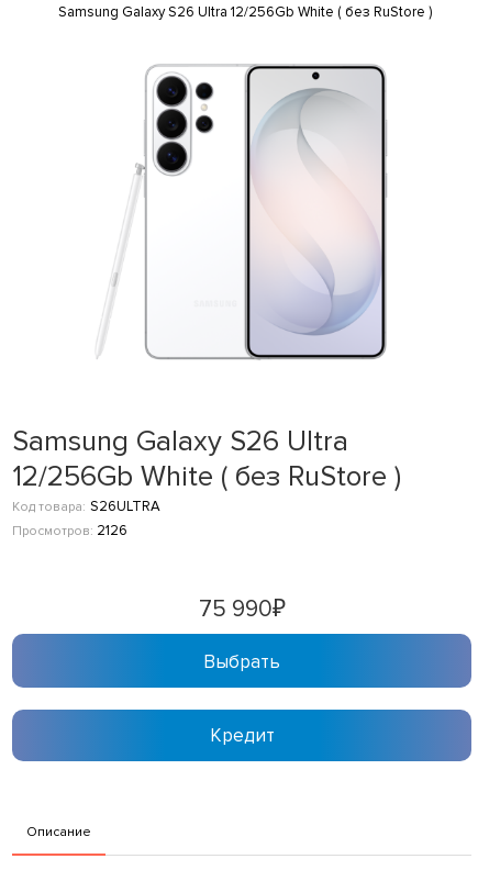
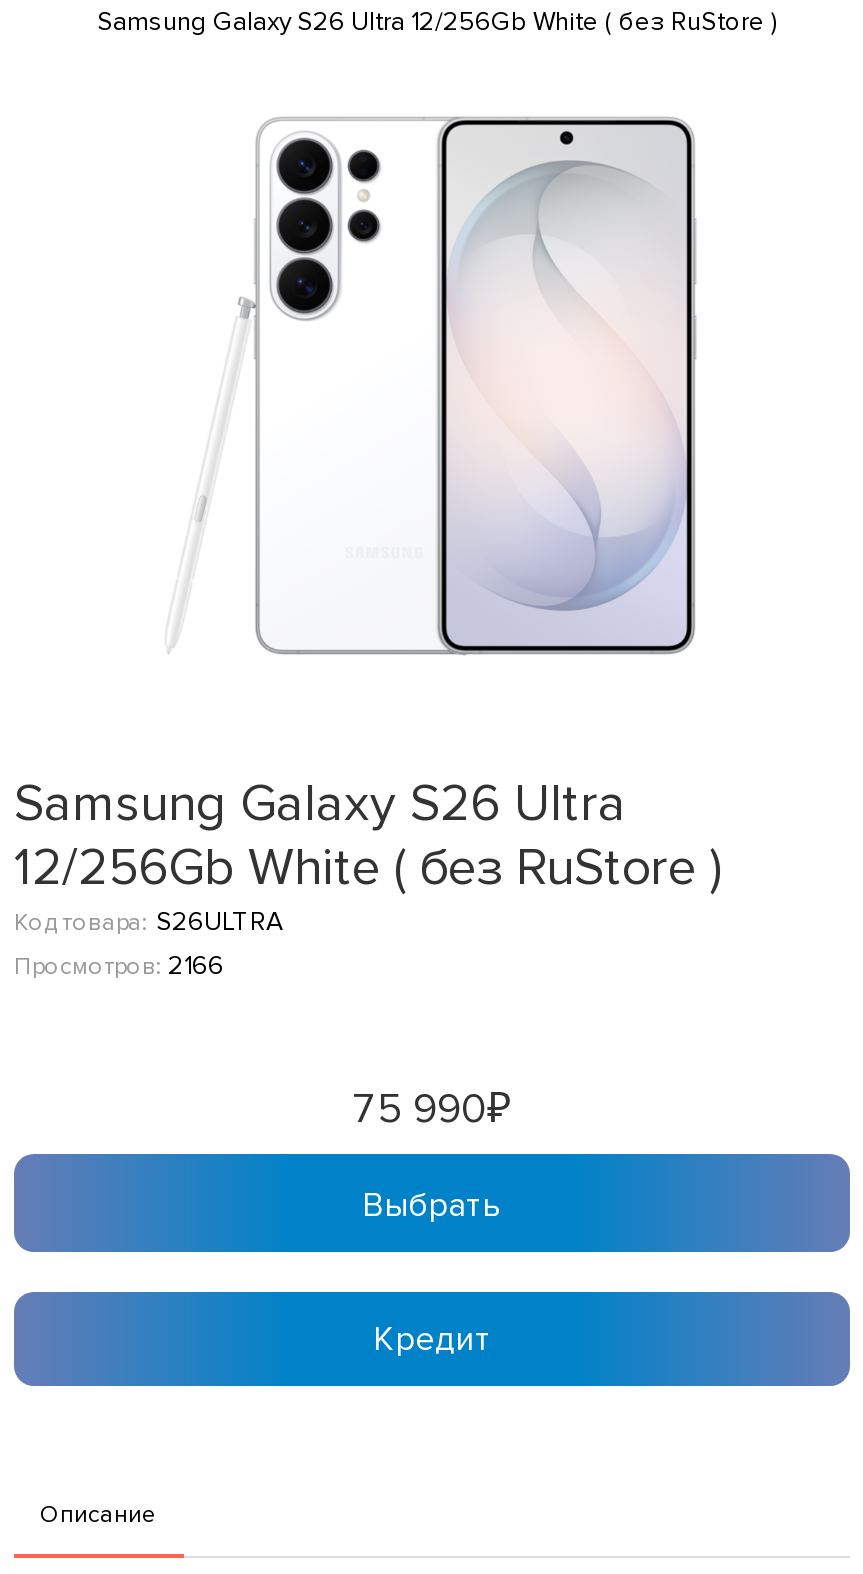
[12,522,127,539] Просмотров: 2126 -> [14,950,224,982] Просмотров: 2166

